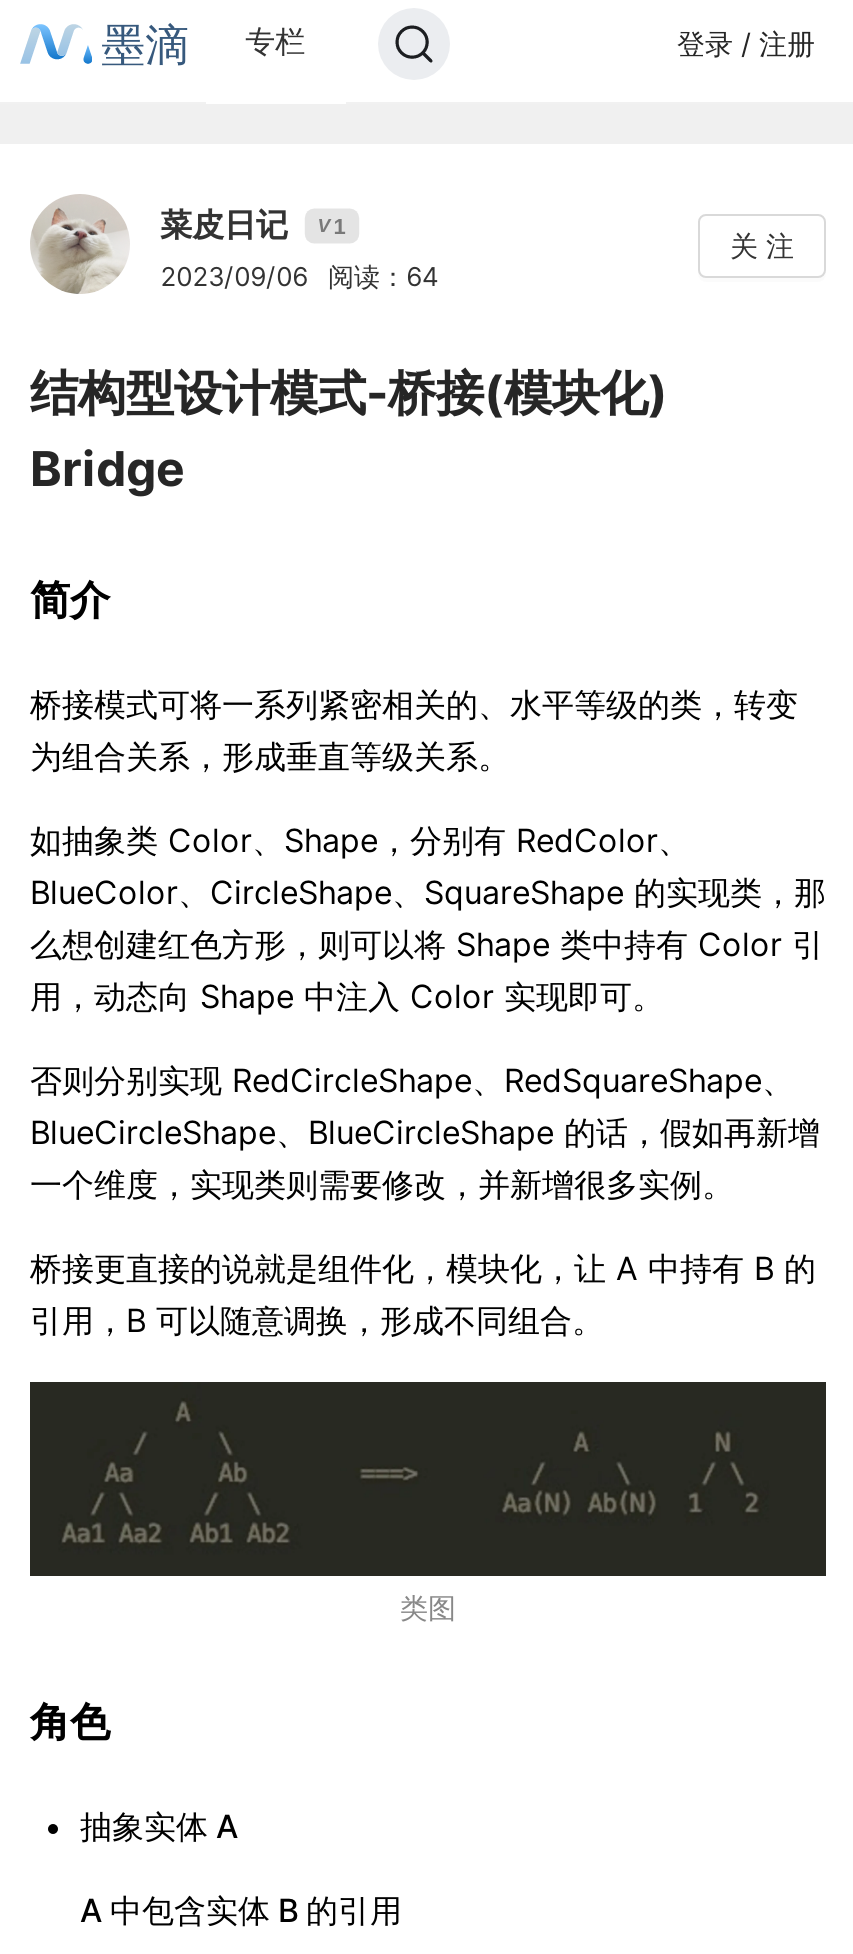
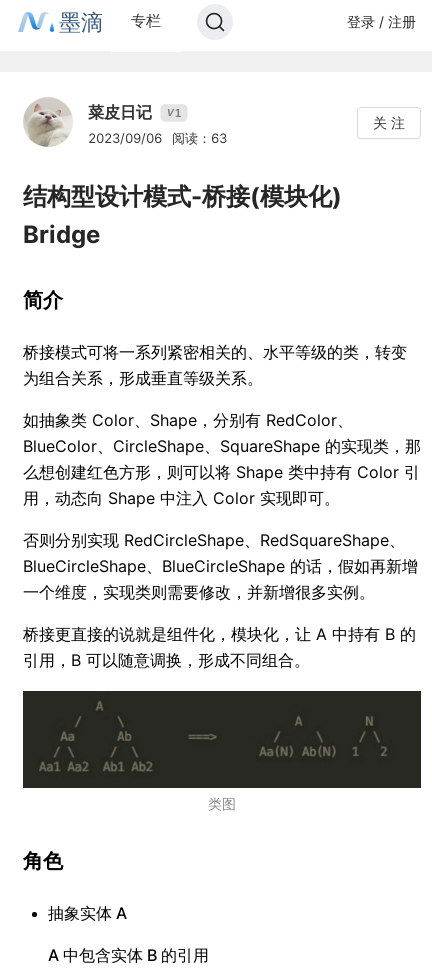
[160,260,438,292] 2023/09/06 阅读：64 -> [88,130,227,146] 2023/09/06 阅读：63

